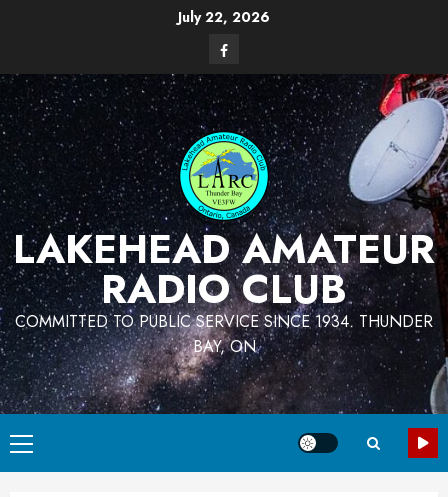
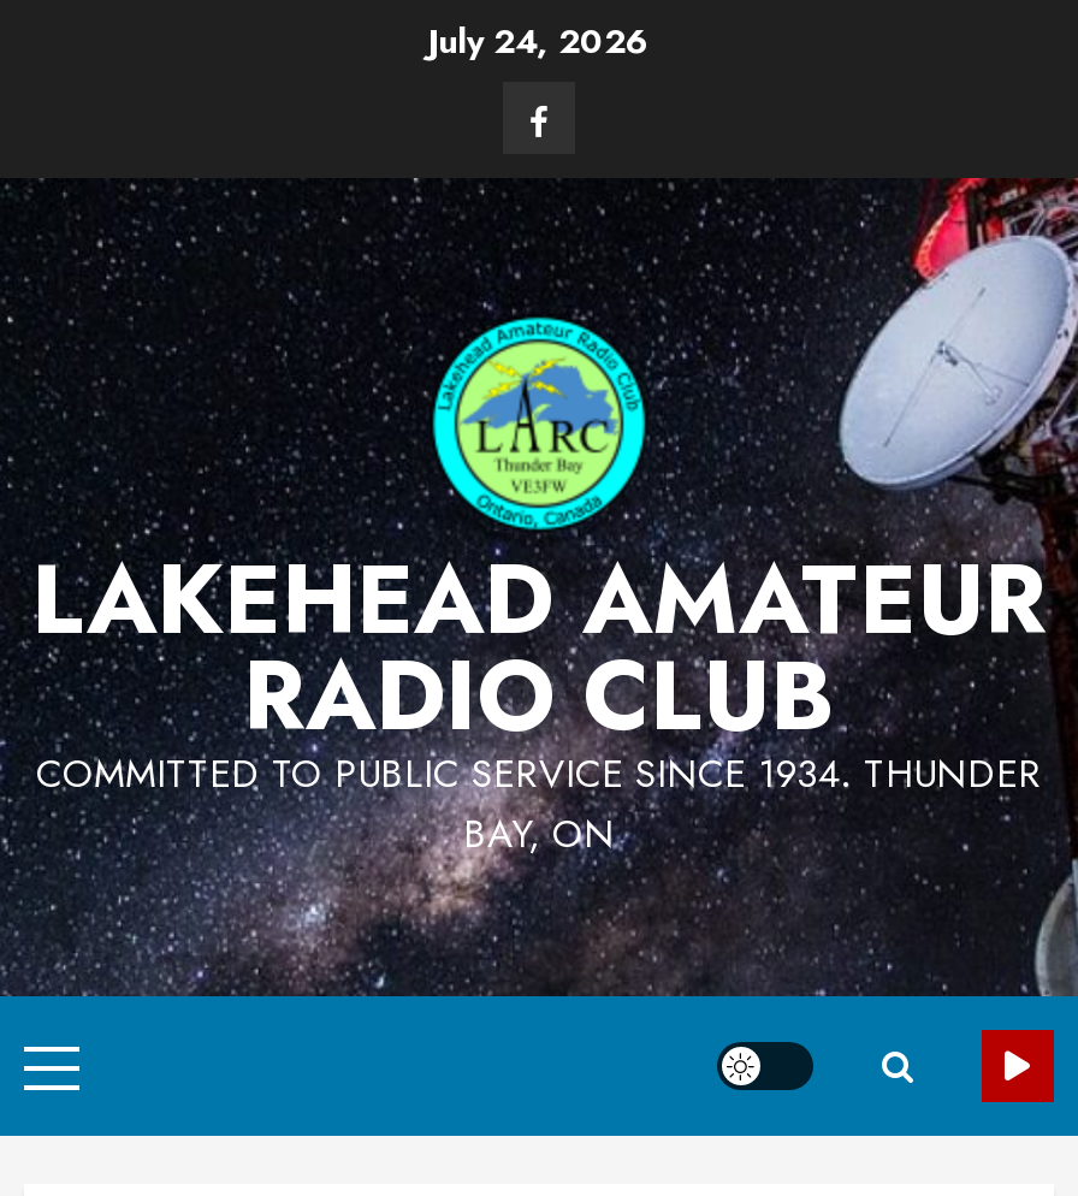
[178,7,270,27] July 22, 2026 -> [428,17,650,65] July 24, 2026

